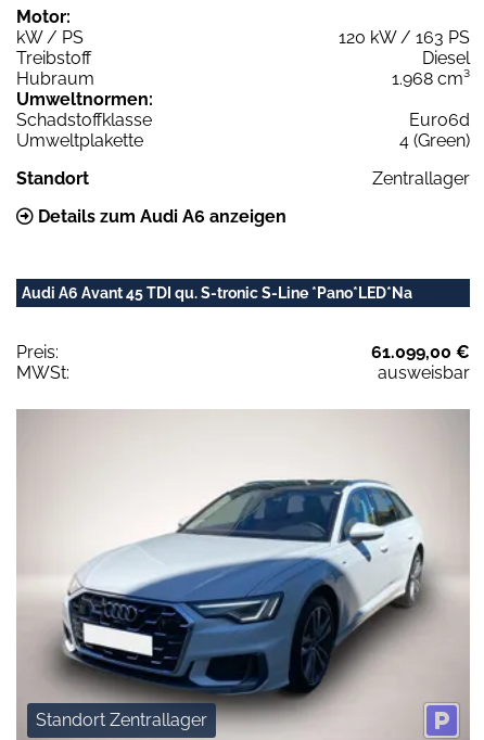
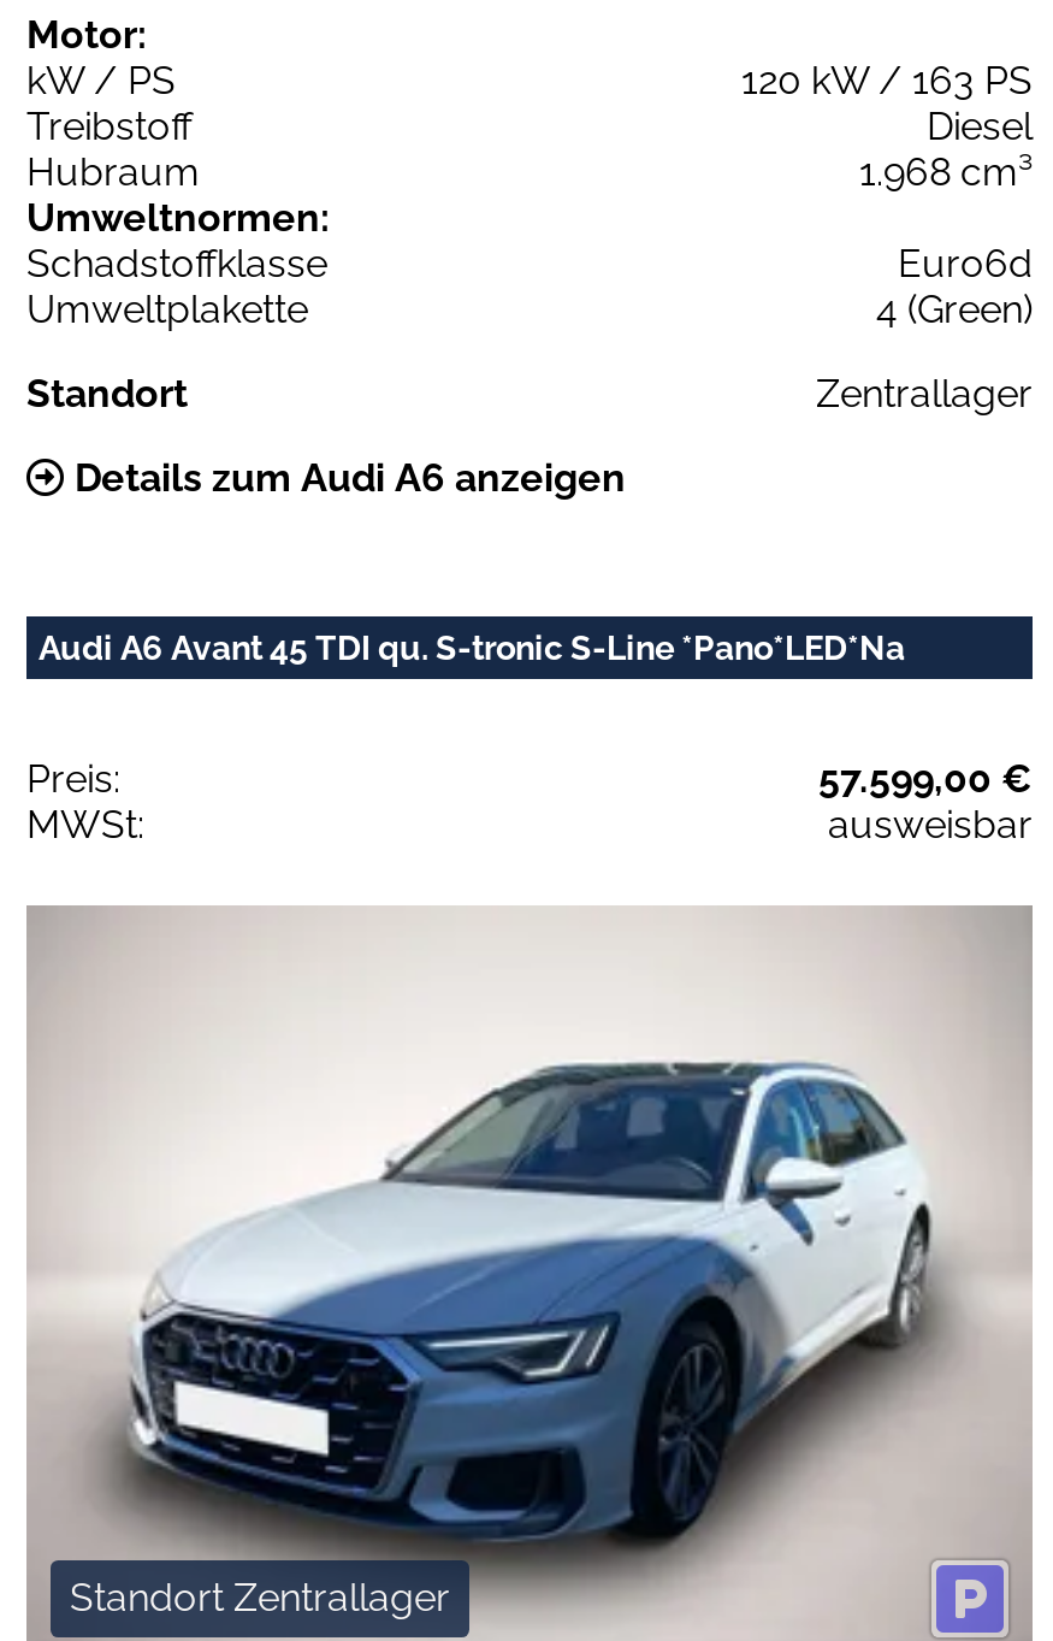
[371,341,470,362] 61.099,00 € -> [818,757,1033,802] 57.599,00 €

